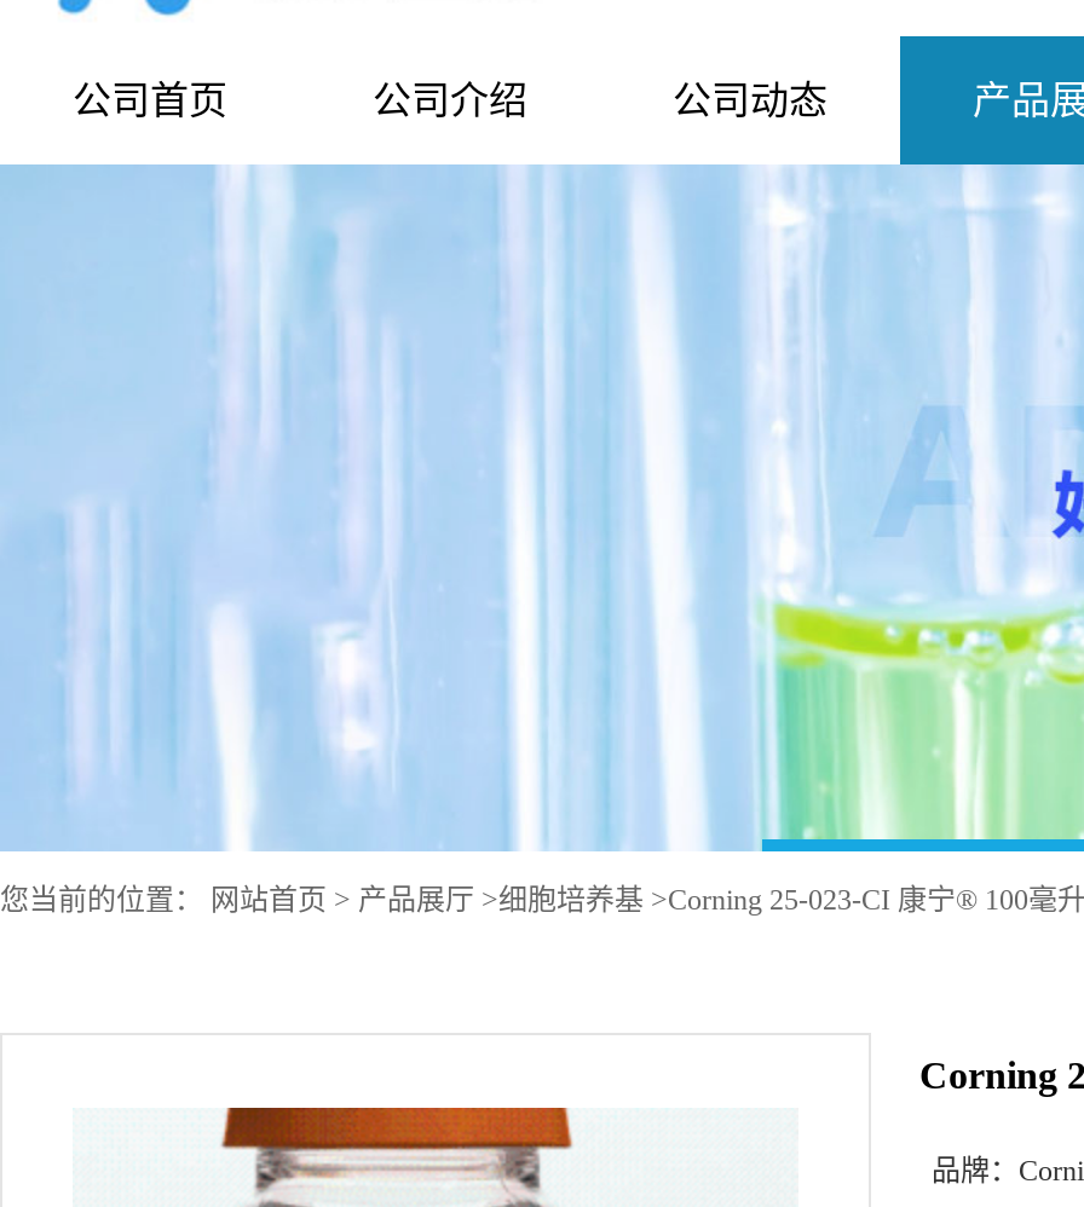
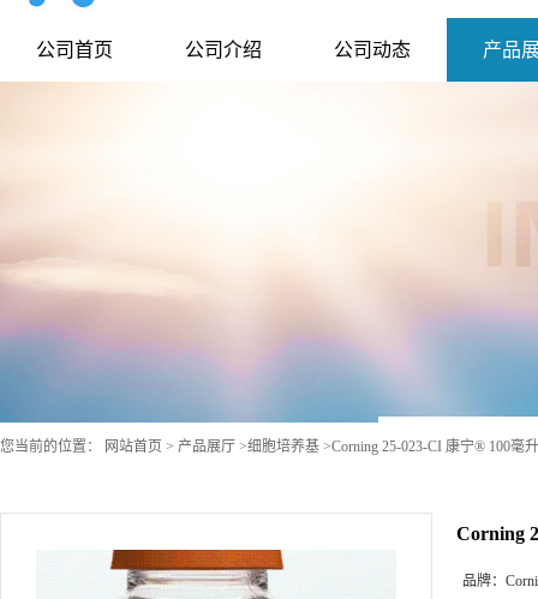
[7,162,1077,854] [image] -> [4,82,534,424] [image]

